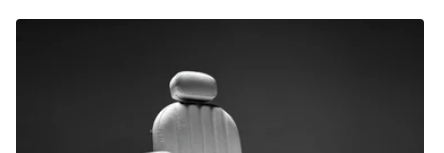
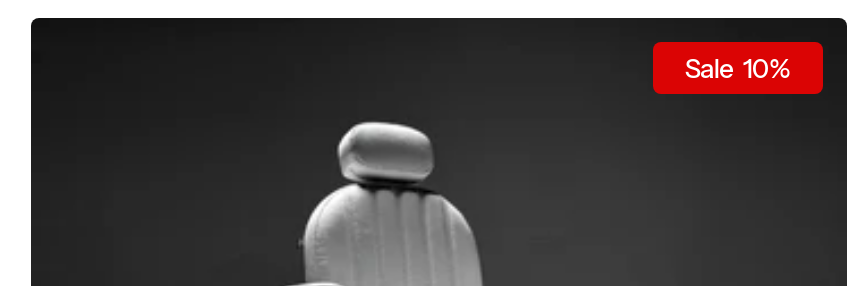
none -> [685,52,791,84] Sale 10%

